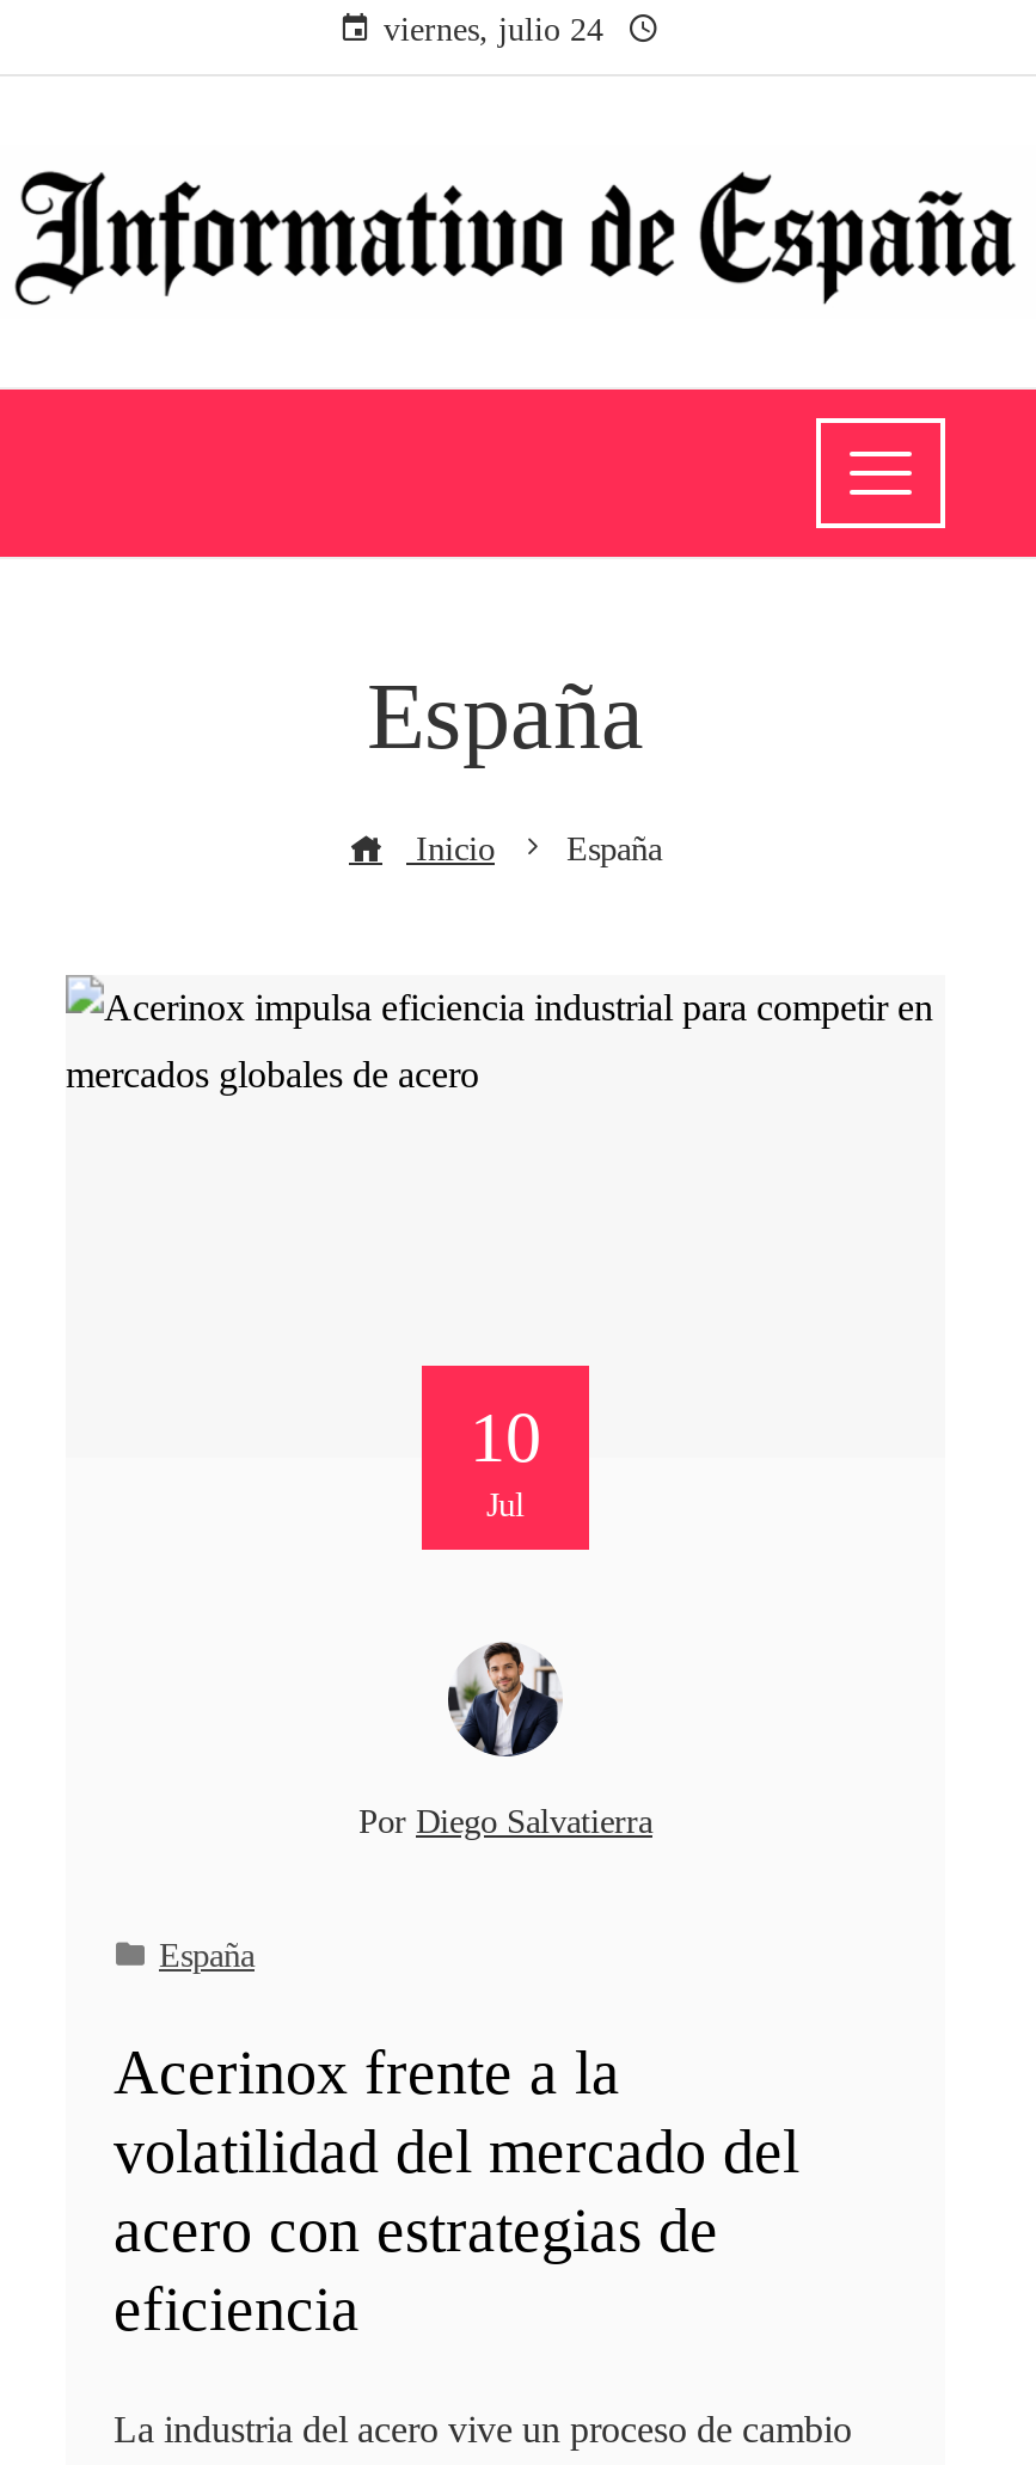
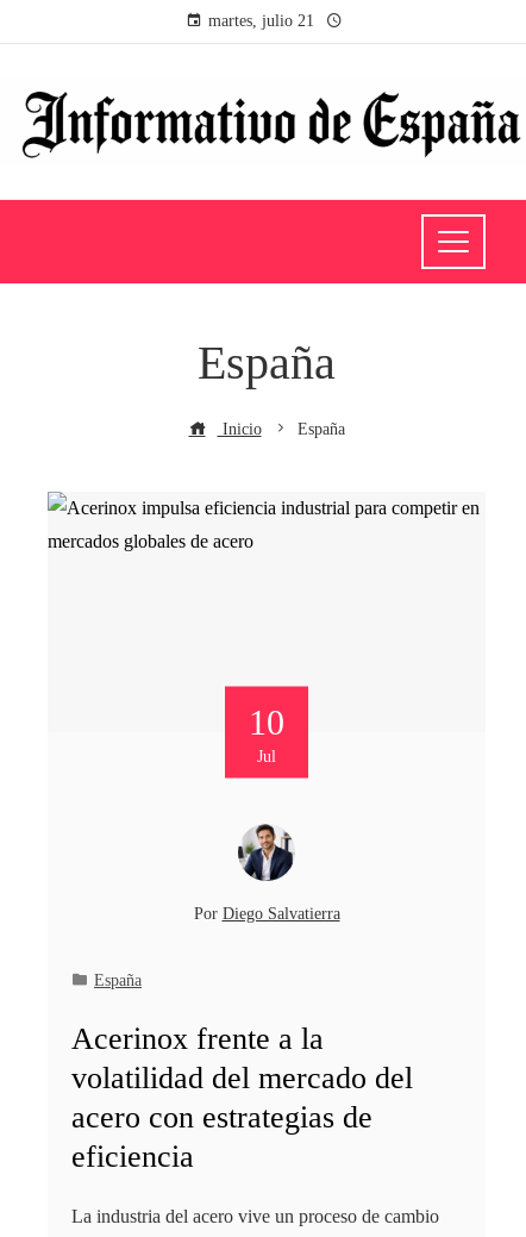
[384,12,603,48] viernes, julio 24 -> [208,12,314,30] martes, julio 21

